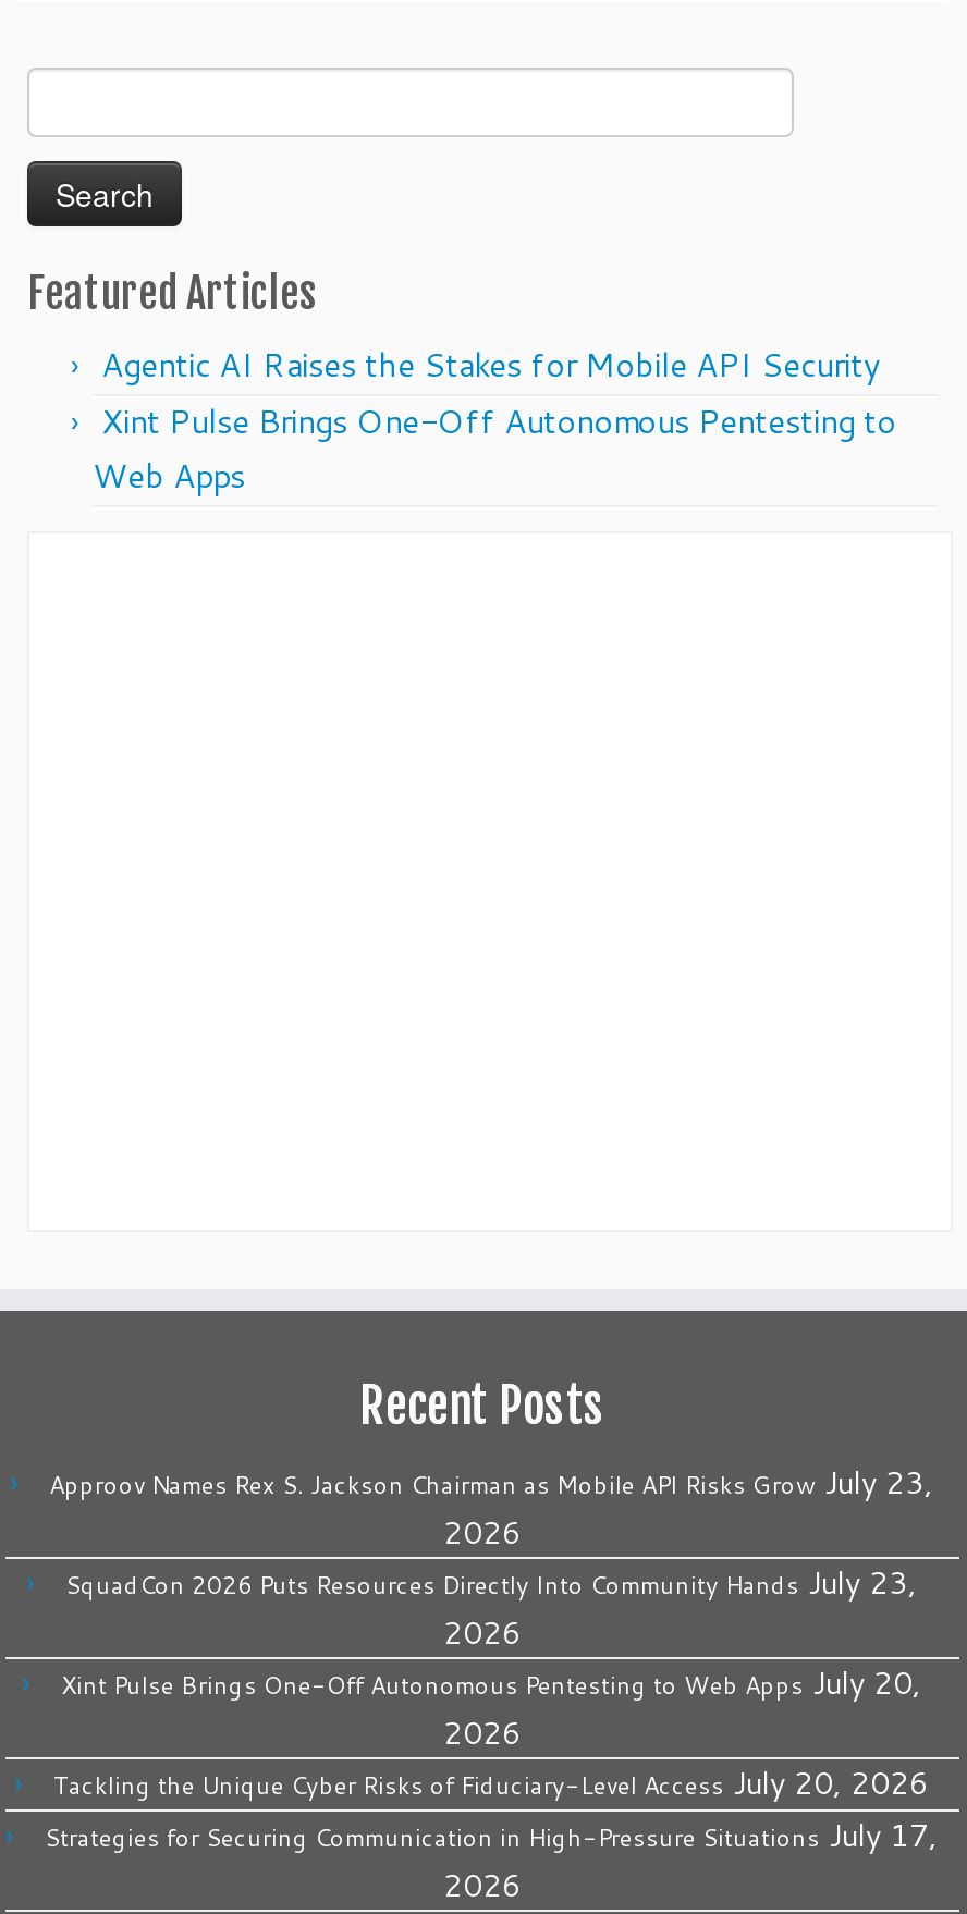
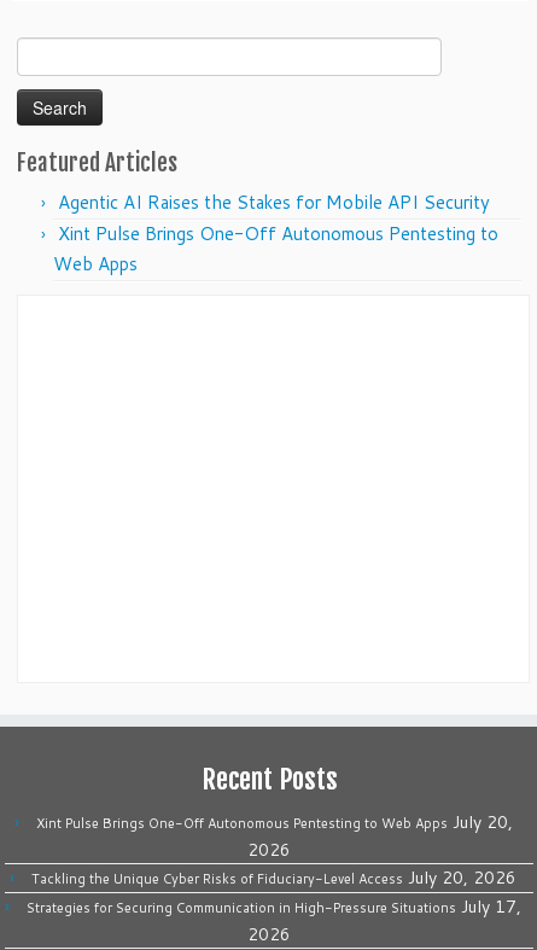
[49,1461,933,1655] Approov Names Rex S. Jackson Chairman as Mobile API Risks Grow July 23, | 2026 | SquadCon 2026 Puts Resources Directly Into Community Hands July 23, | 2026 -> none

